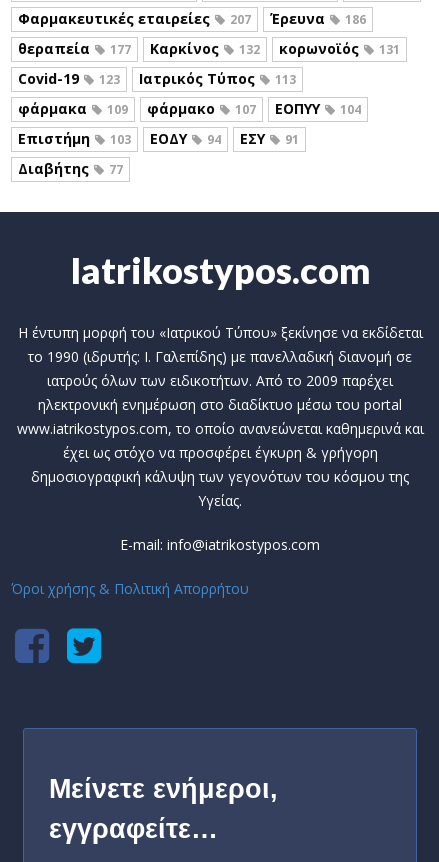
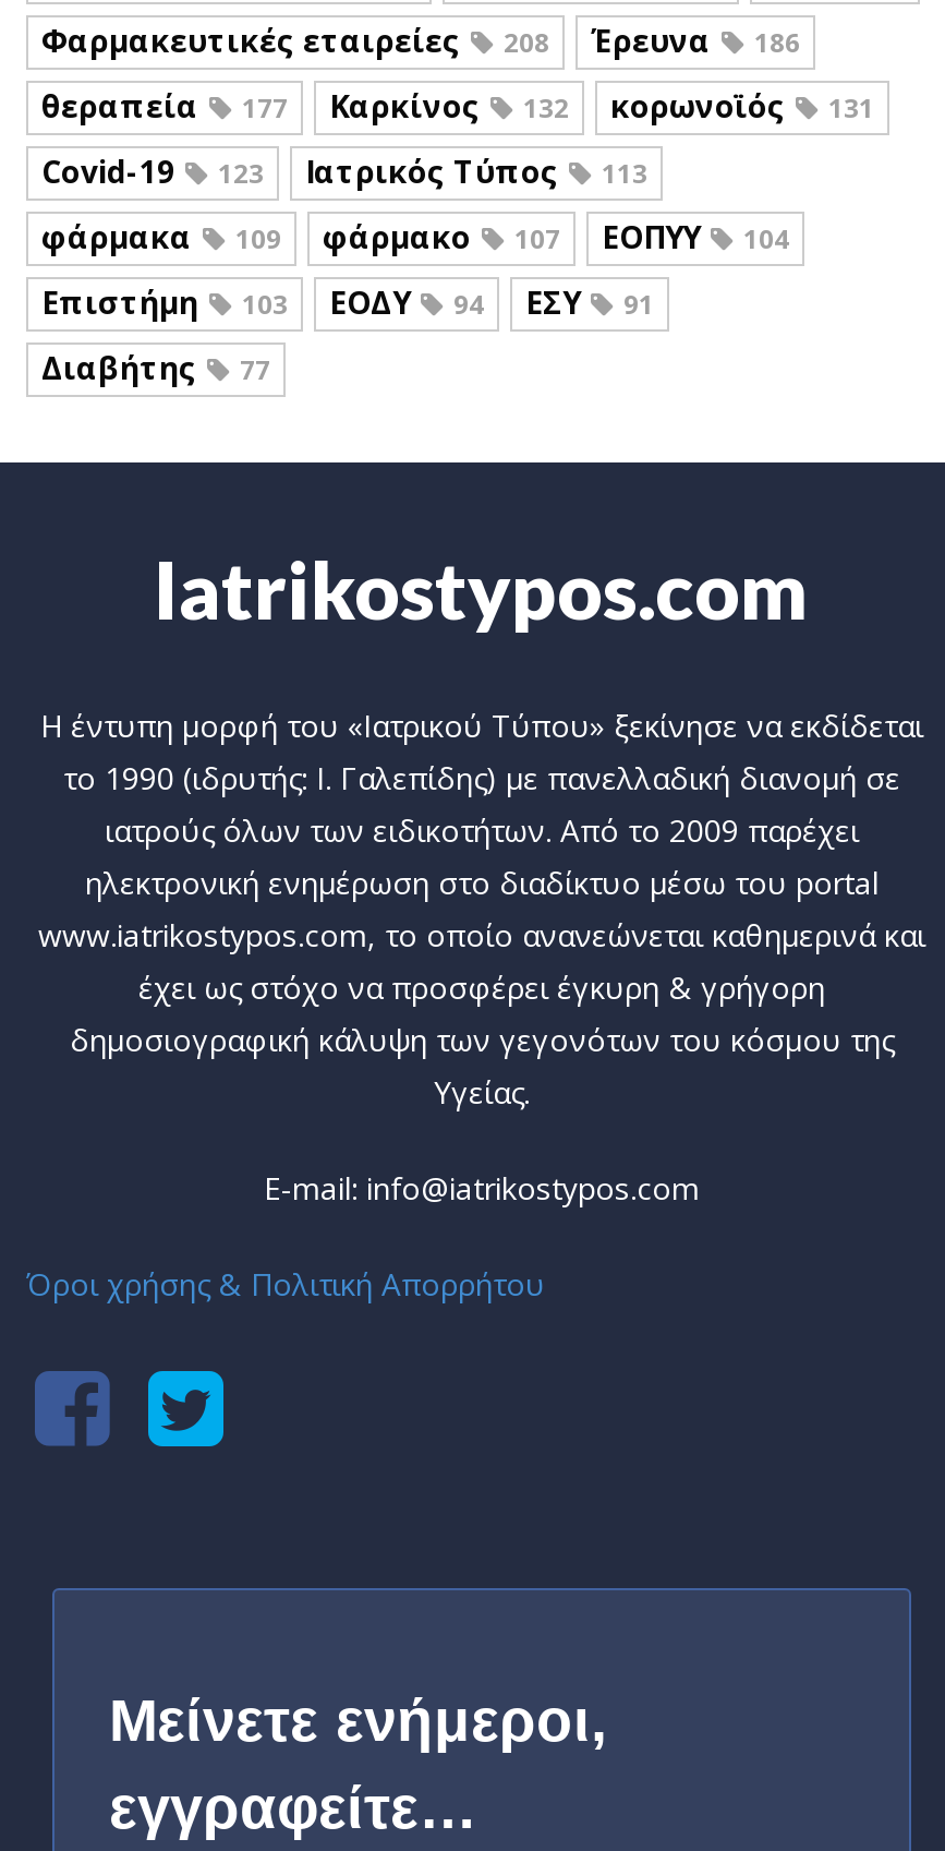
[18,9,366,28] Φαρμακευτικές εταιρείες 207 Έρευνα 186 -> [41,19,800,60] Φαρμακευτικές εταιρείες 208 Έρευνα 186

